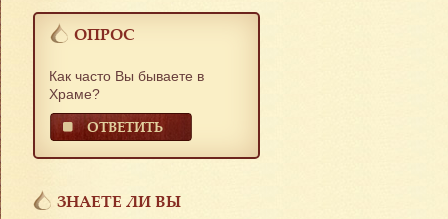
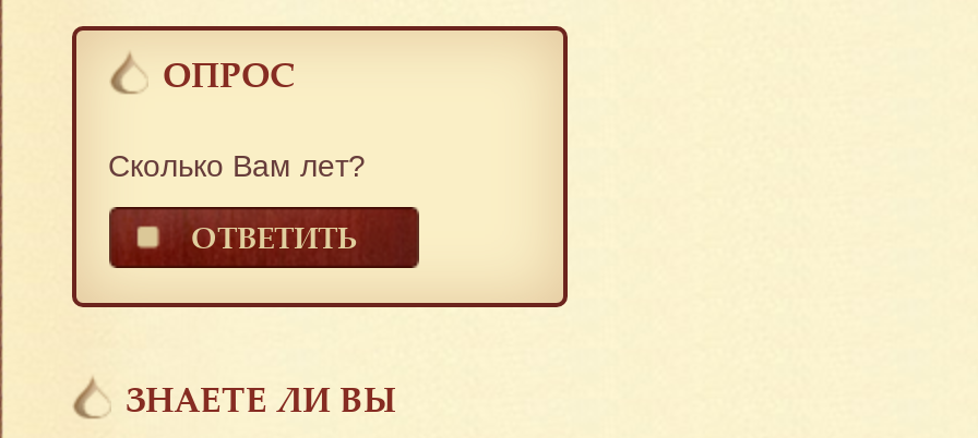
[49,68,204,102] Как часто Вы бываете в | Храме? -> [108,148,366,183] Сколько Вам лет?

